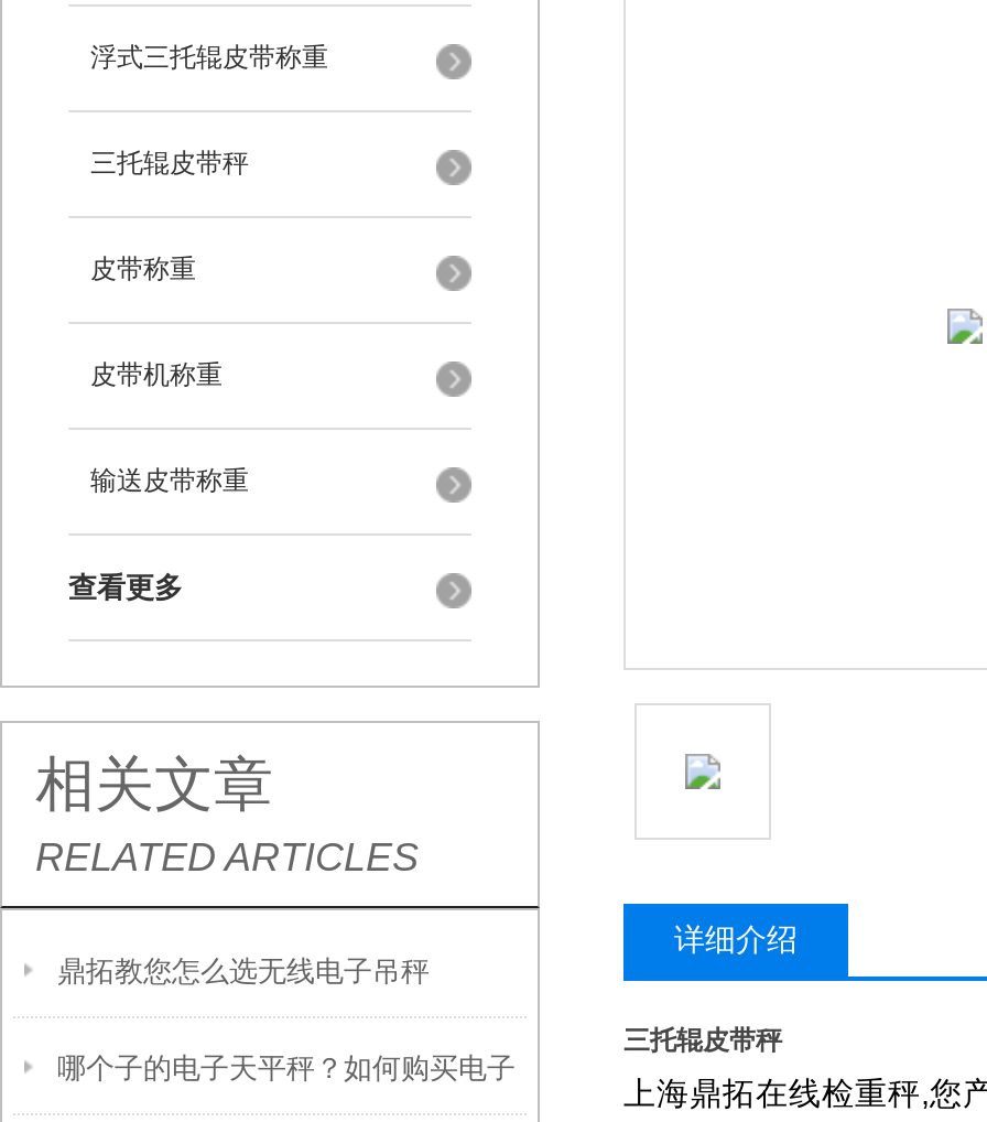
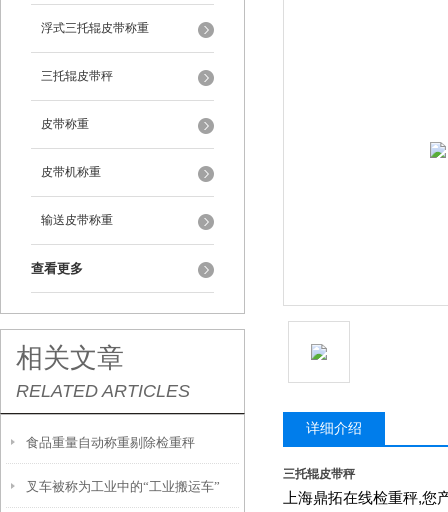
[57,954,430,988] 鼎拓教您怎么选无线电子吊秤 -> [26,435,195,450] 食品重量自动称重剔除检重秤
[57,1051,516,1085] 哪个子的电子天平秤？如何购买电子 -> [26,479,220,494] 叉车被称为工业中的“工业搬运车”

